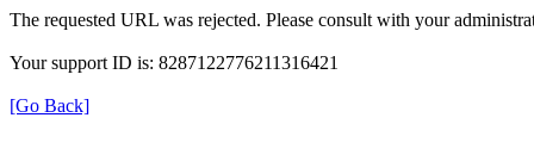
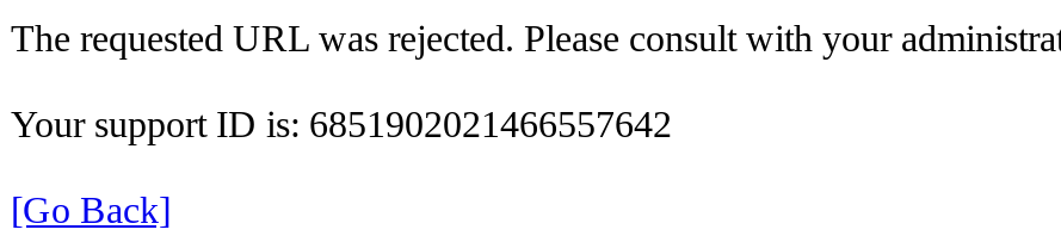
[10,52,339,73] Your support ID is: 8287122776211316421 -> [11,104,672,144] Your support ID is: 6851902021466557642

